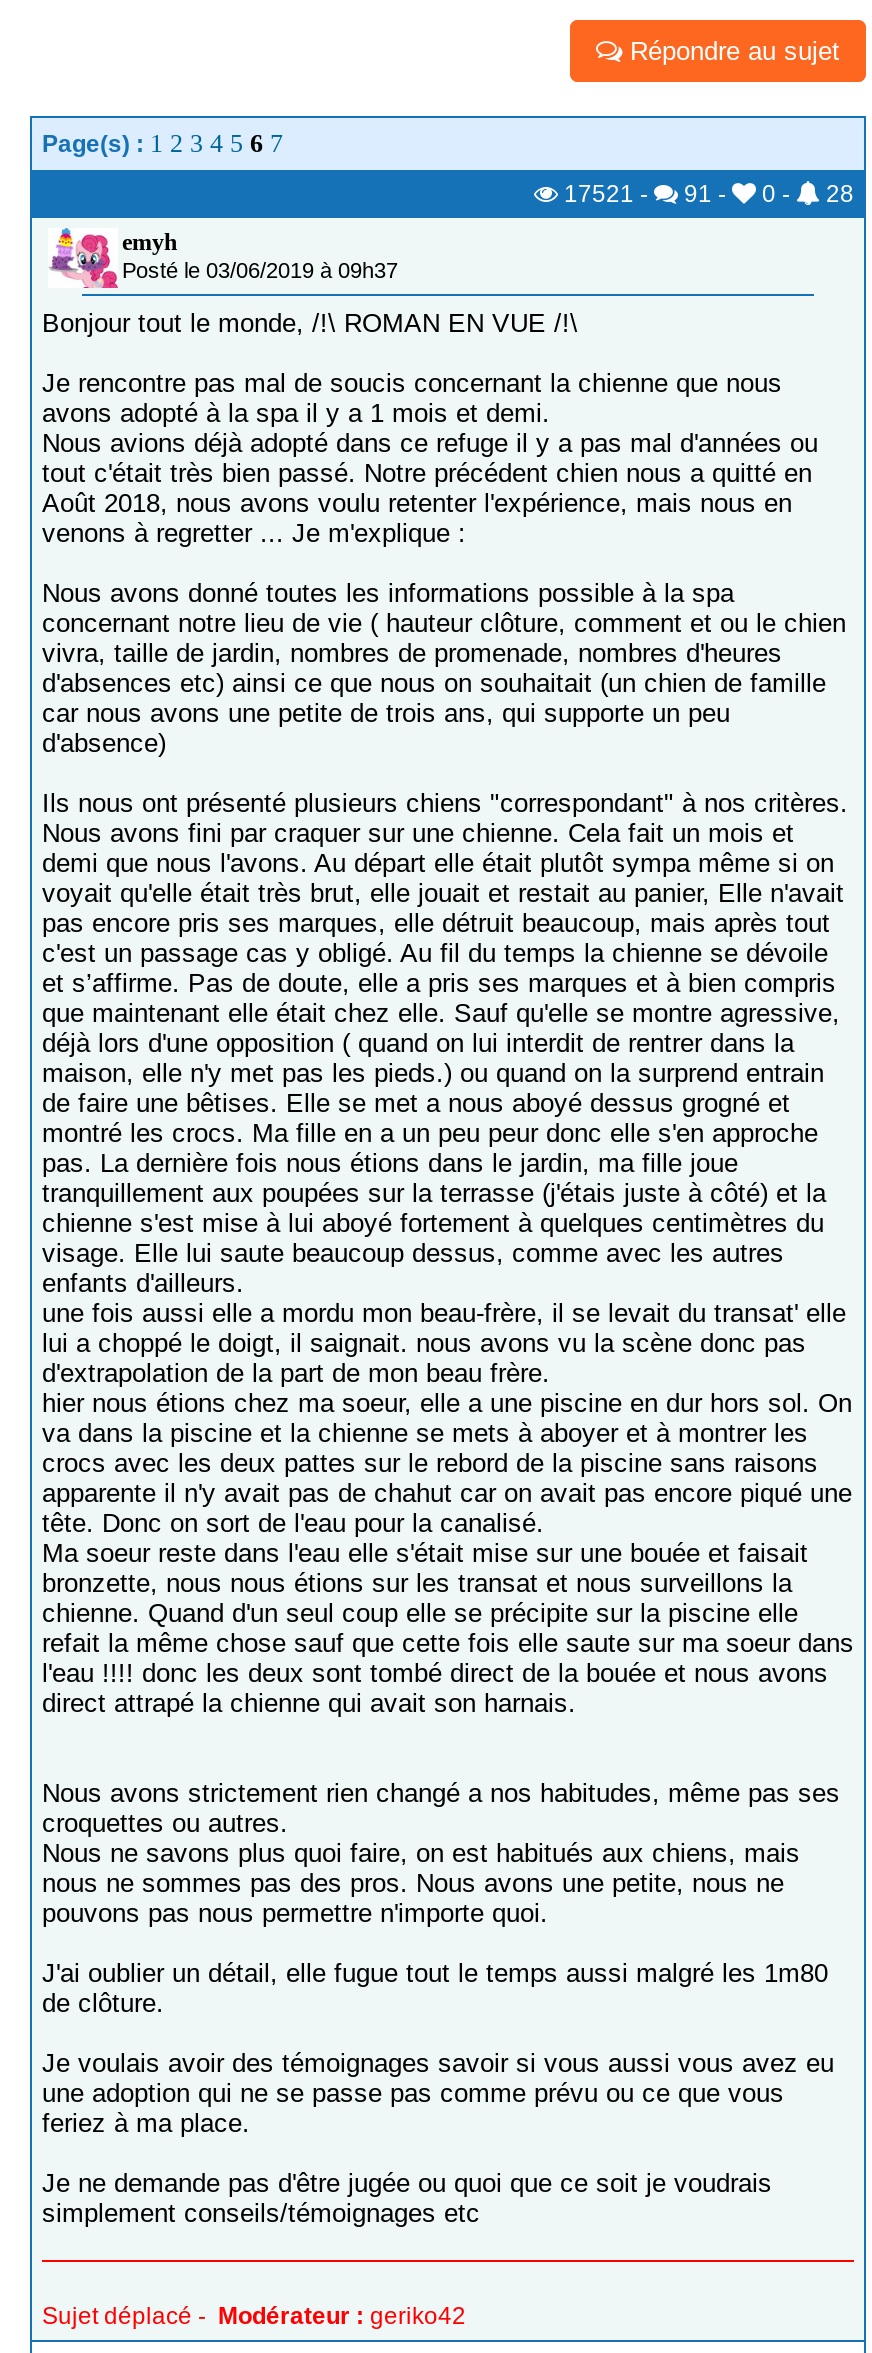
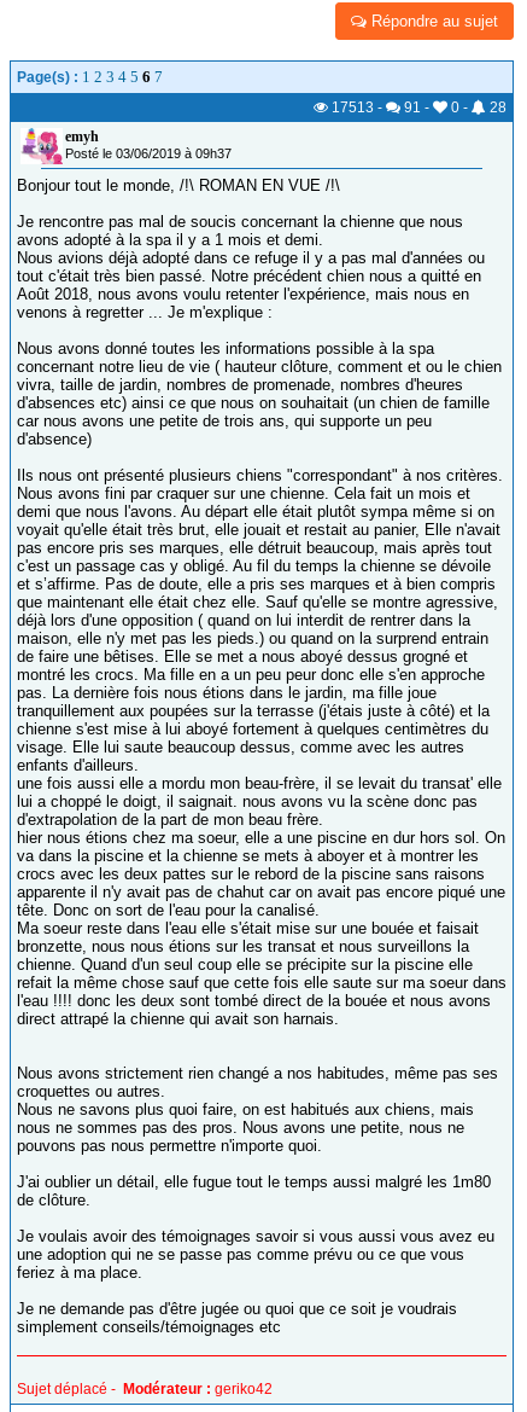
[558,180,854,208] 17521 - 91 - 0 - 28 -> [328,99,506,116] 17513 - 91 - 0 - 28

